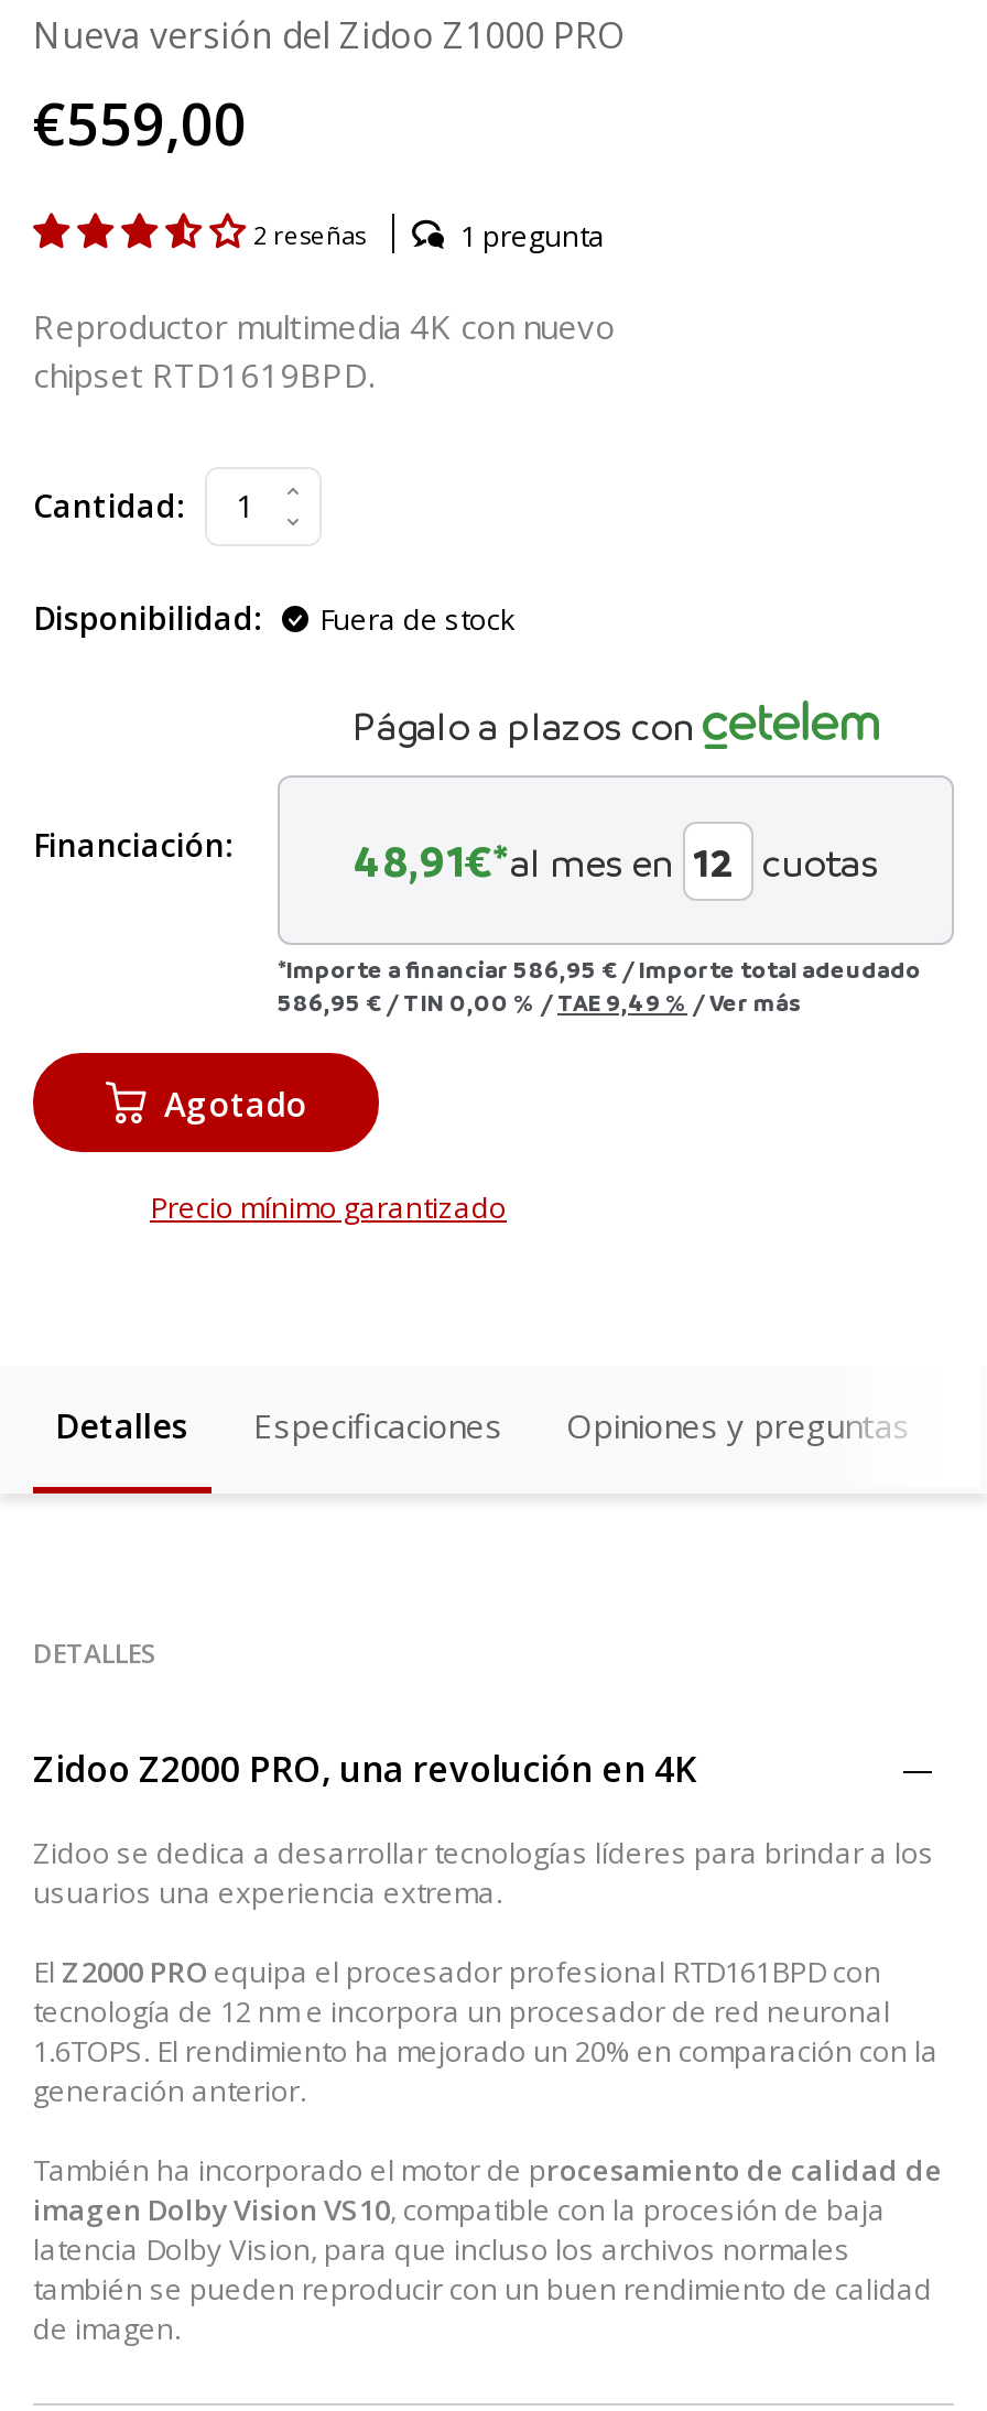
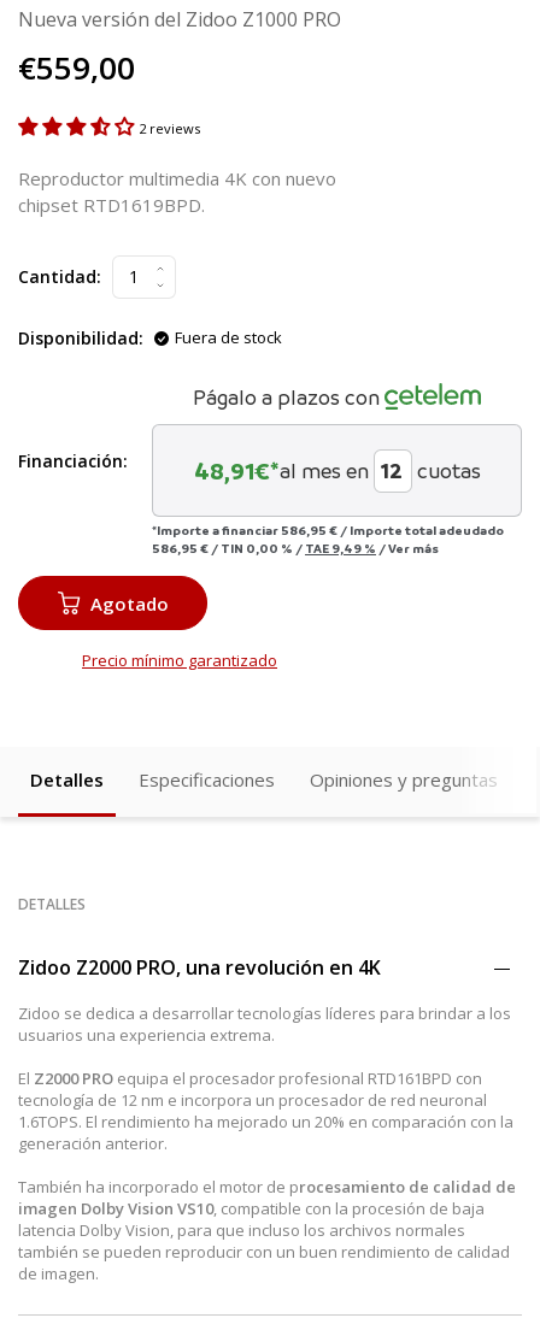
[253,217,606,257] 2 reseñas | 1 pregunta -> [139,119,200,137] 2 reviews

